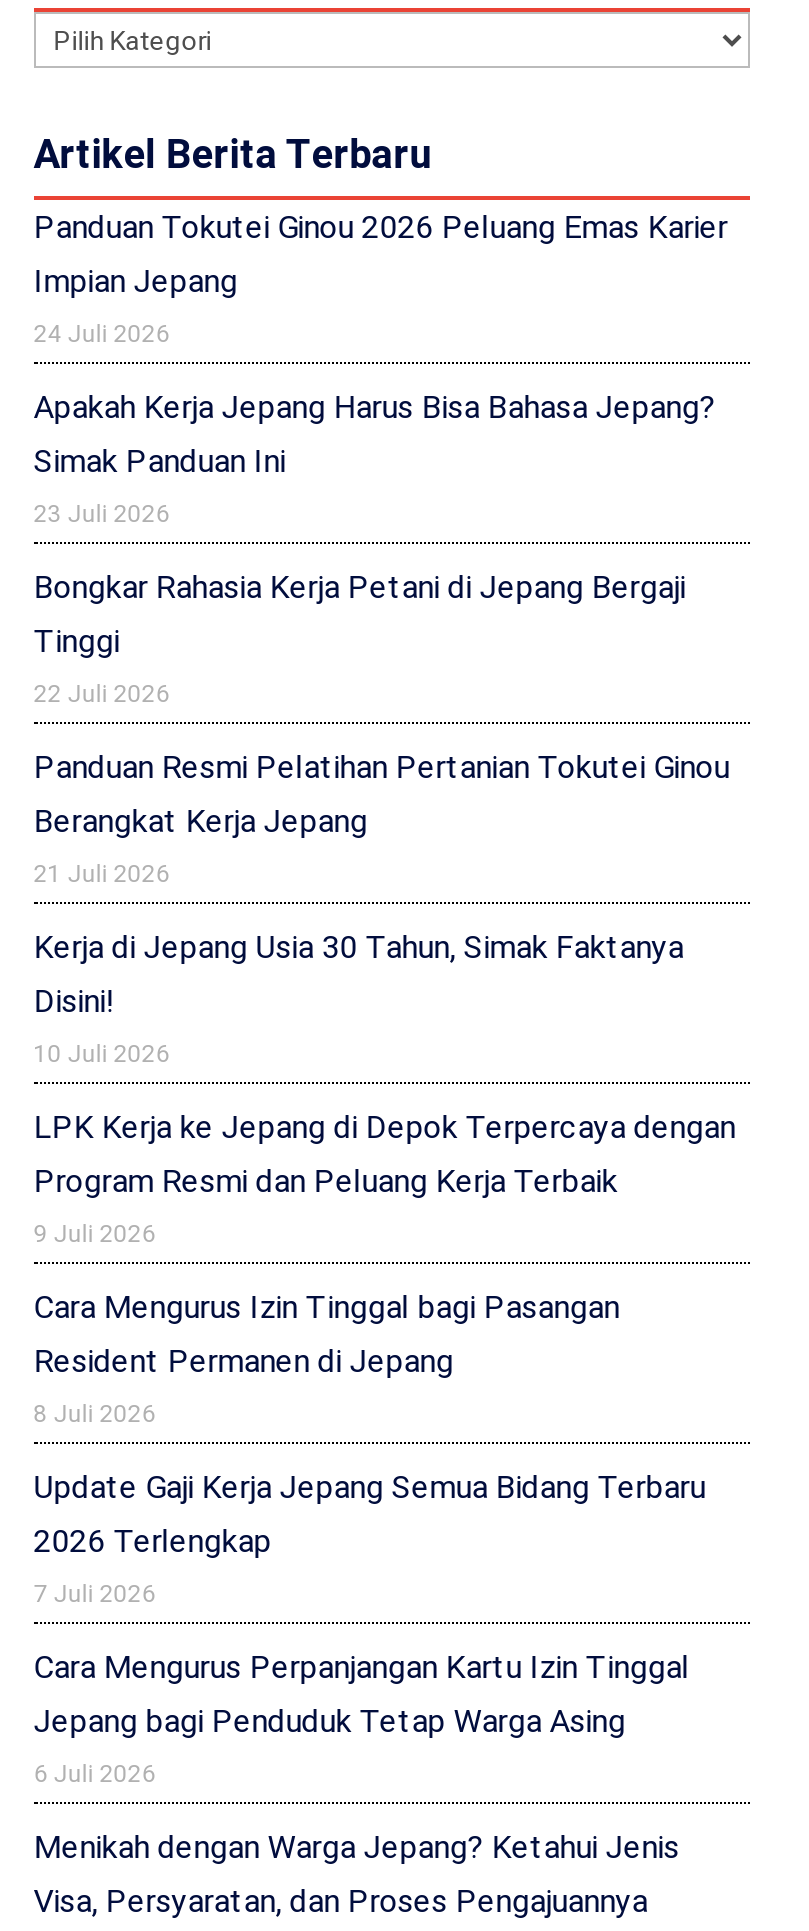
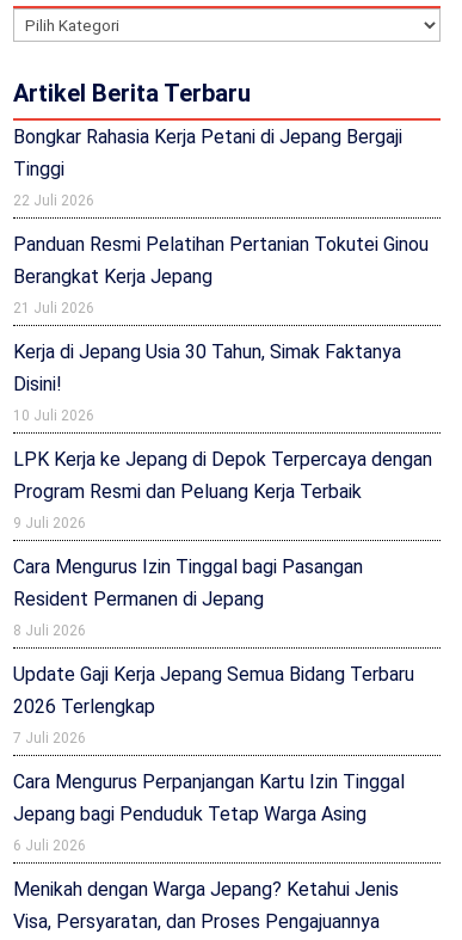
[34,208,728,528] Panduan Tokutei Ginou 2026 Peluang Emas Karier | Impian Jepang | 24 Juli 2026 | Apakah Kerja Jepang Harus Bisa Bahasa Jepang? | Simak Panduan Ini | 23 Juli 2026 -> none

